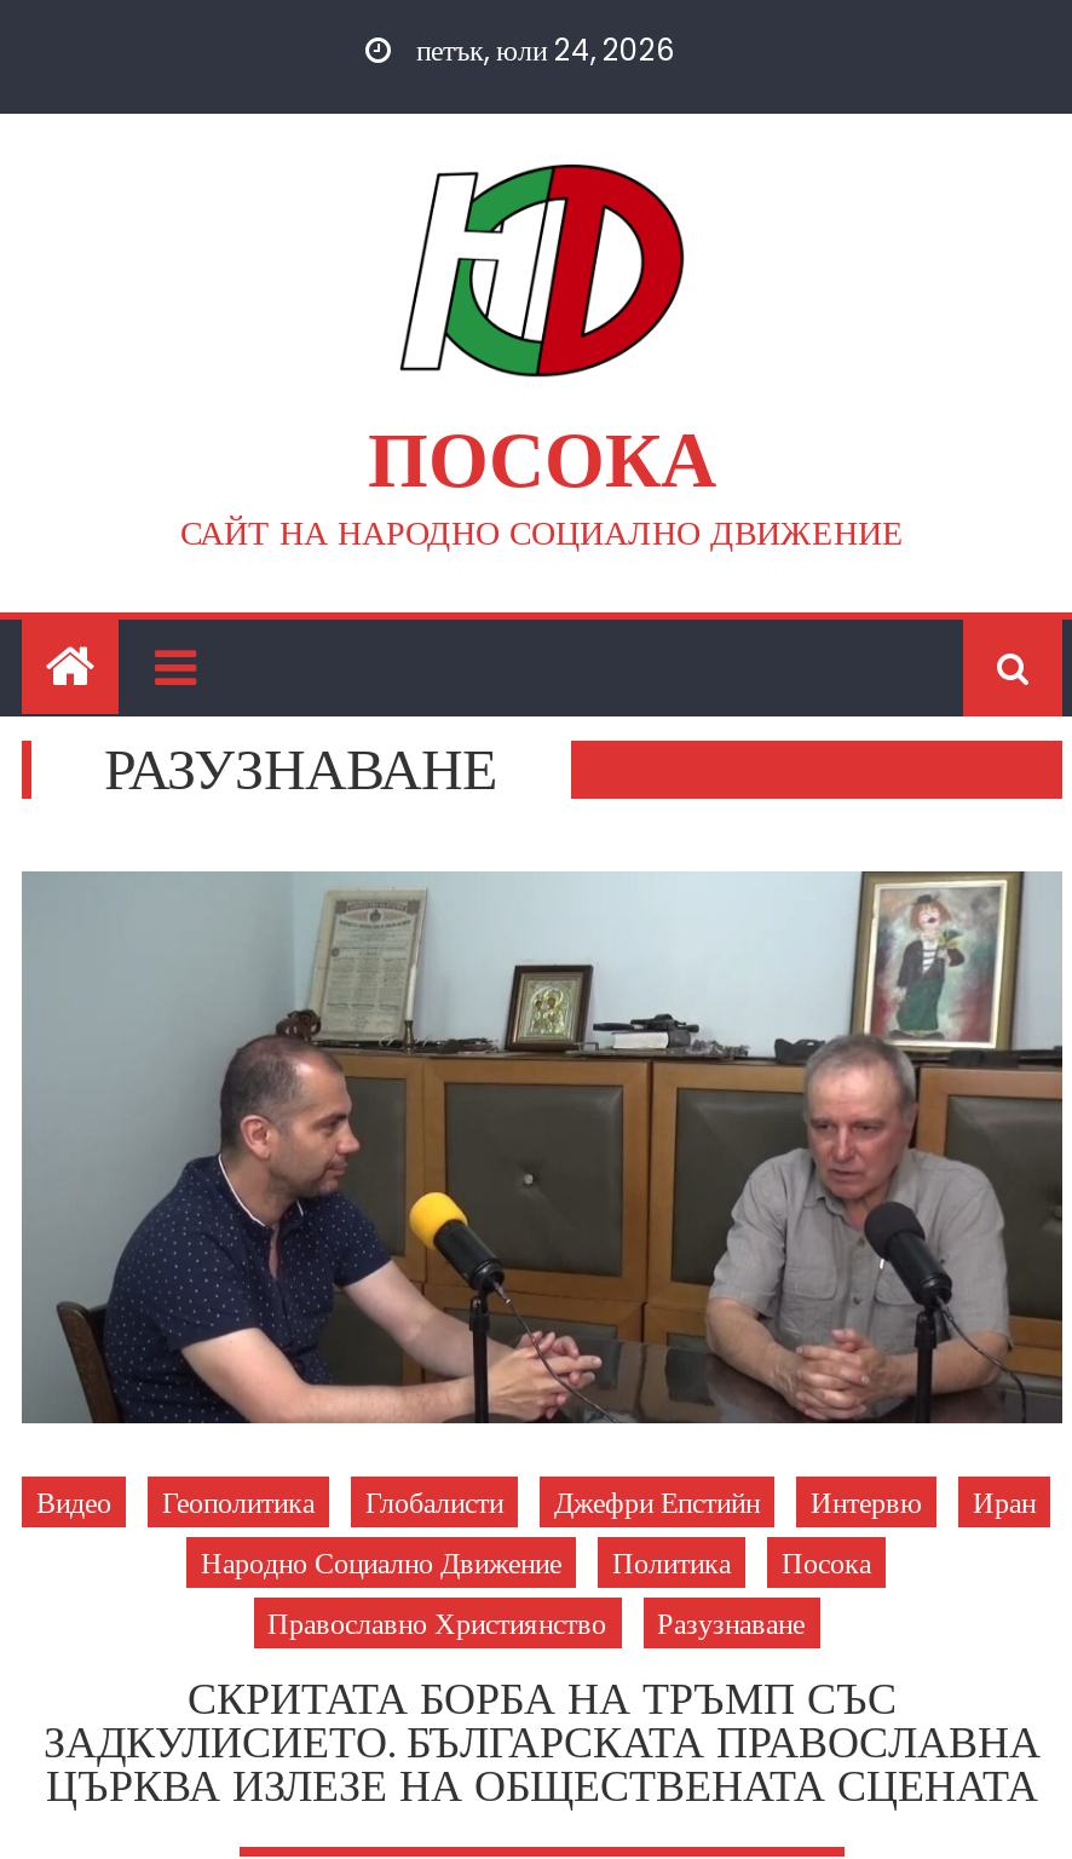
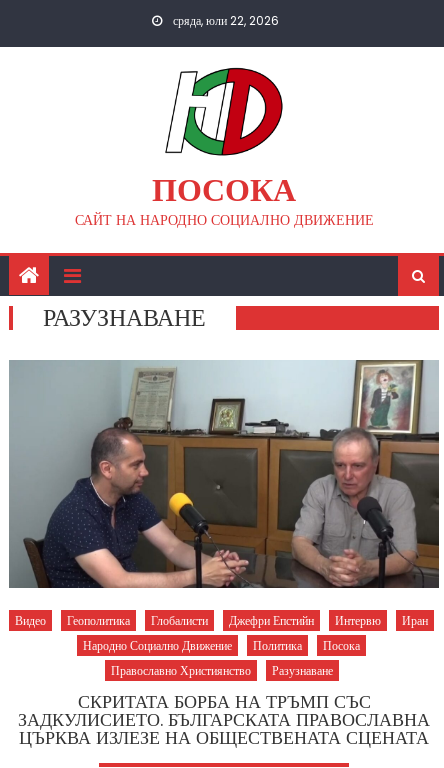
[409,29,675,70] петък, юли 24, 2026 -> [169,12,278,29] сряда, юли 22, 2026

